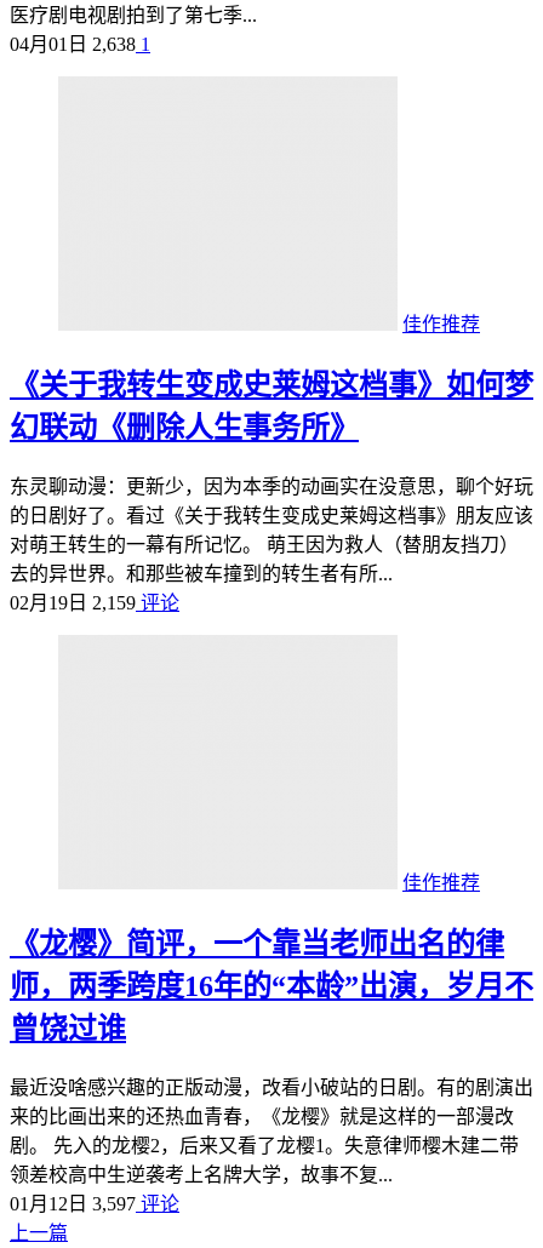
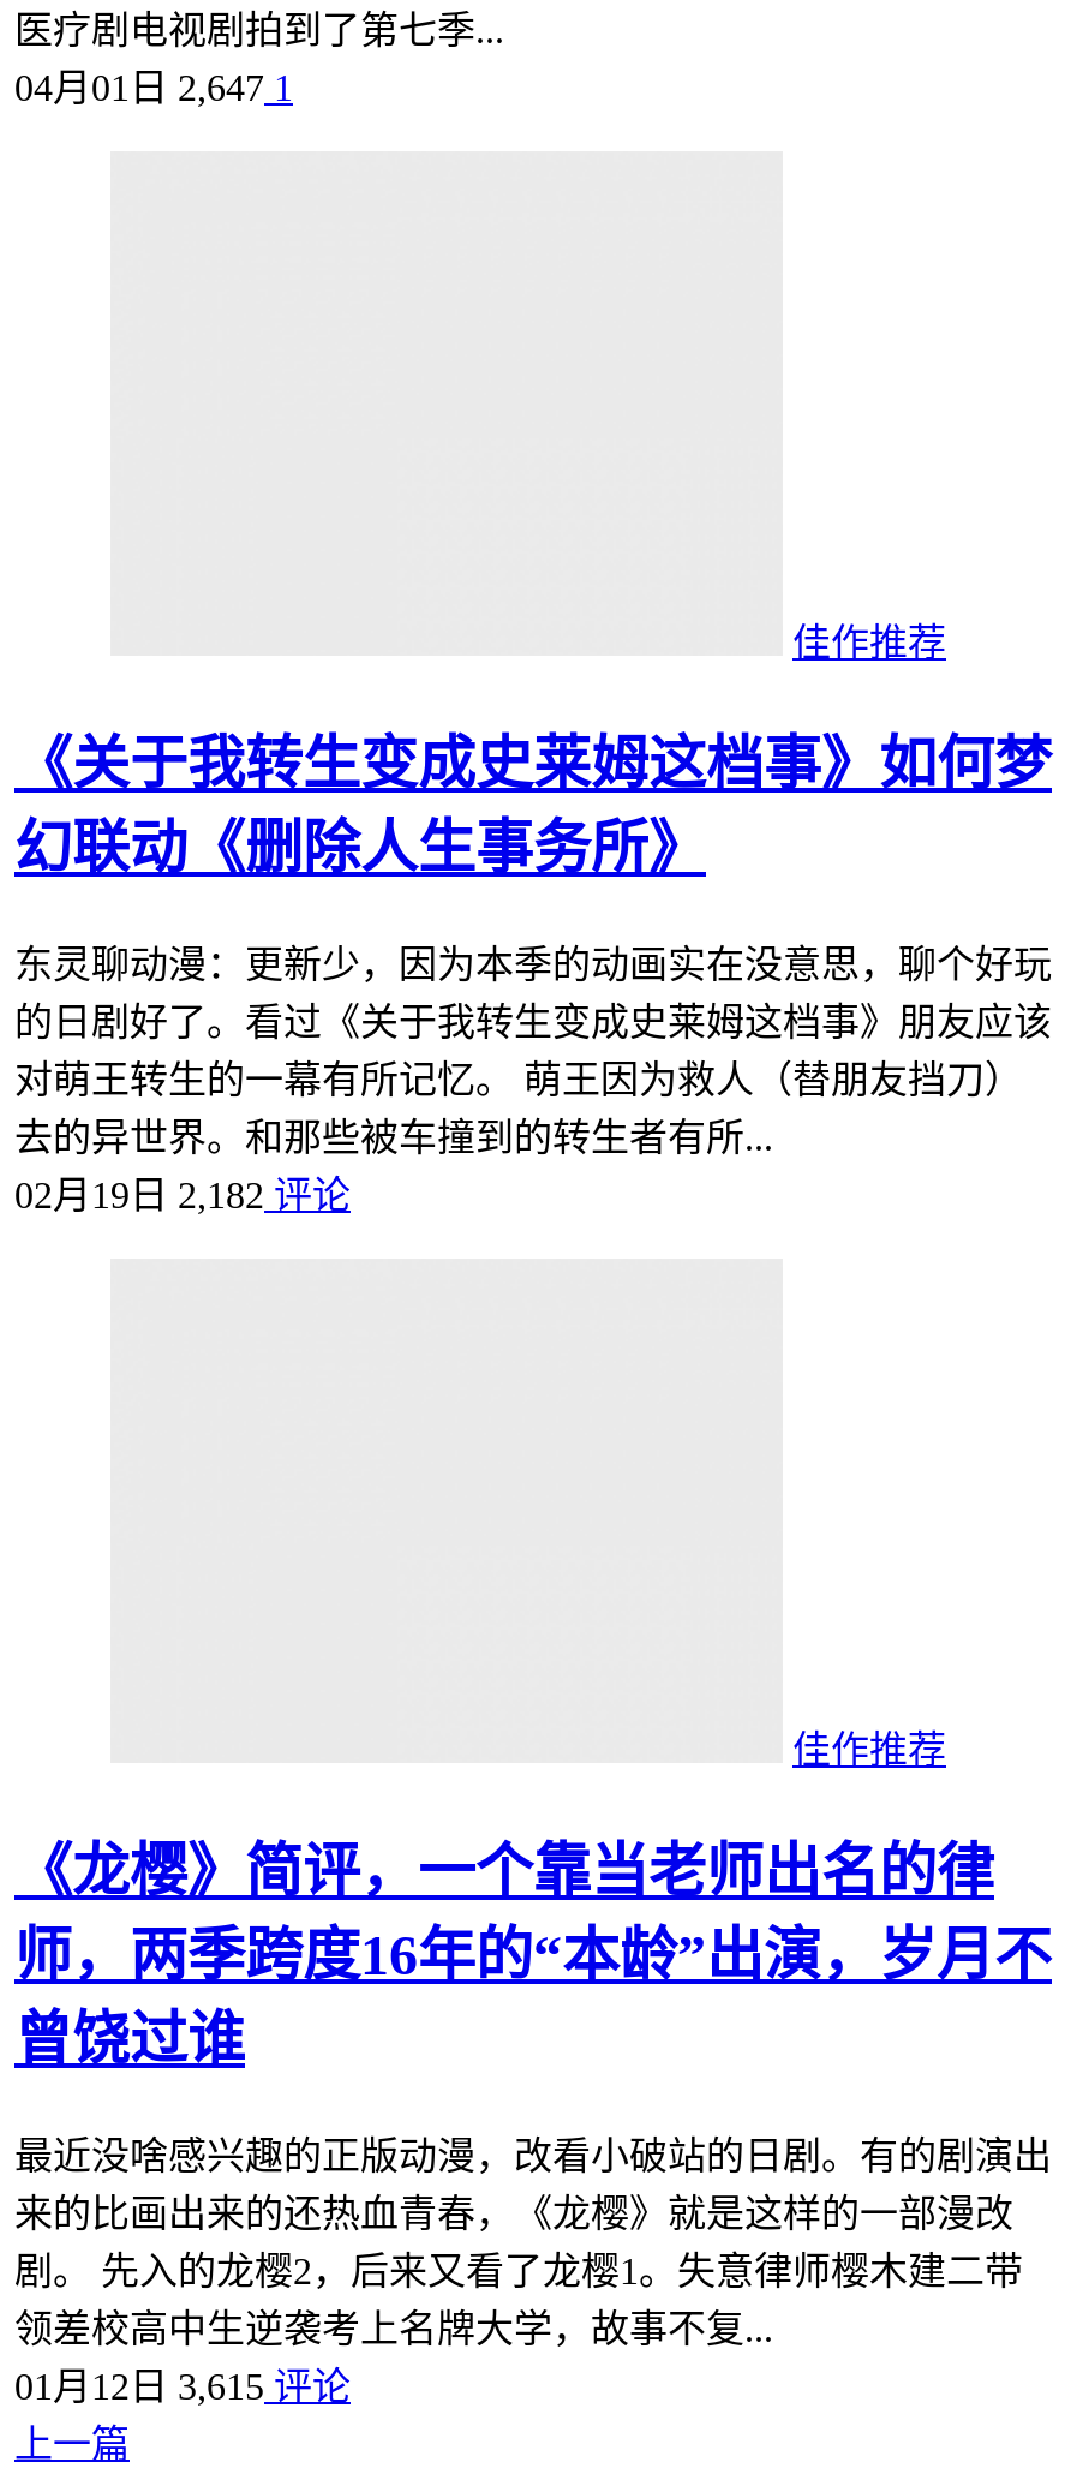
[10,34,150,54] 04月01日2,638 1 -> [14,67,293,108] 04月01日2,647 1
[10,592,179,613] 02月19日2,159评论 -> [14,1174,351,1215] 02月19日2,182评论
[10,1193,179,1213] 01月12日3,597评论 -> [14,2365,351,2406] 01月12日3,615评论

